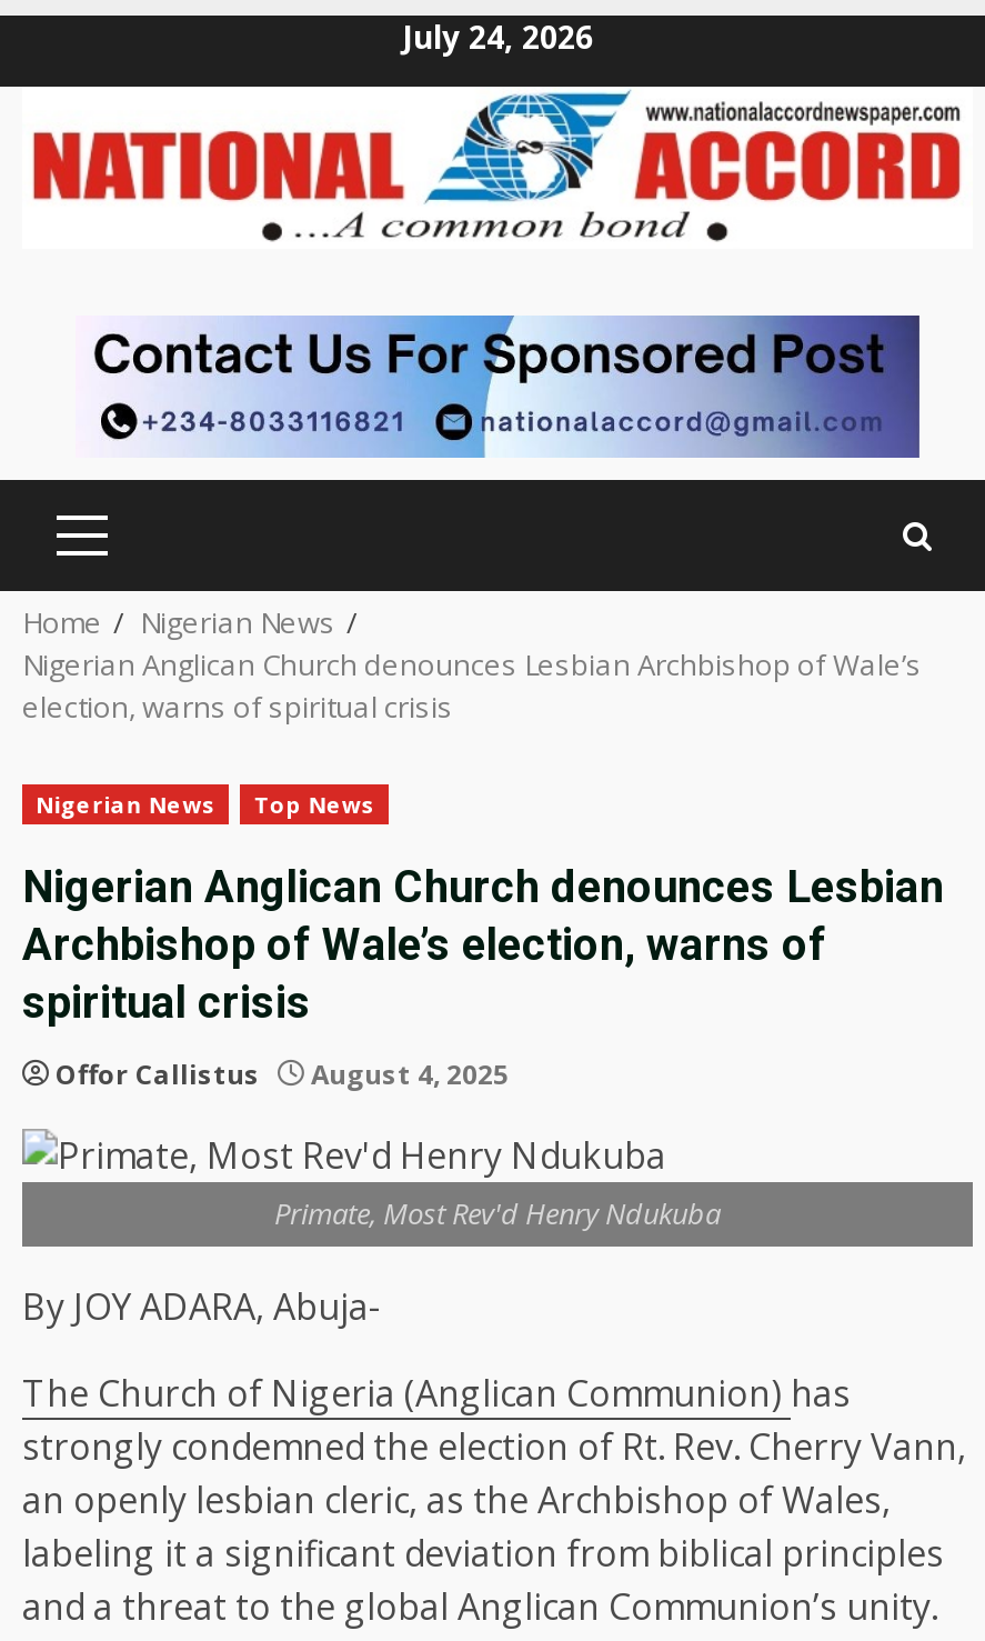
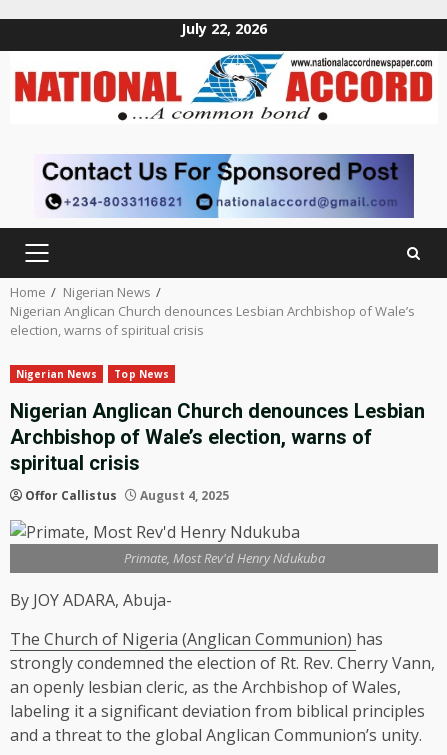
[402,14,593,57] July 24, 2026 -> [181,18,267,37] July 22, 2026

